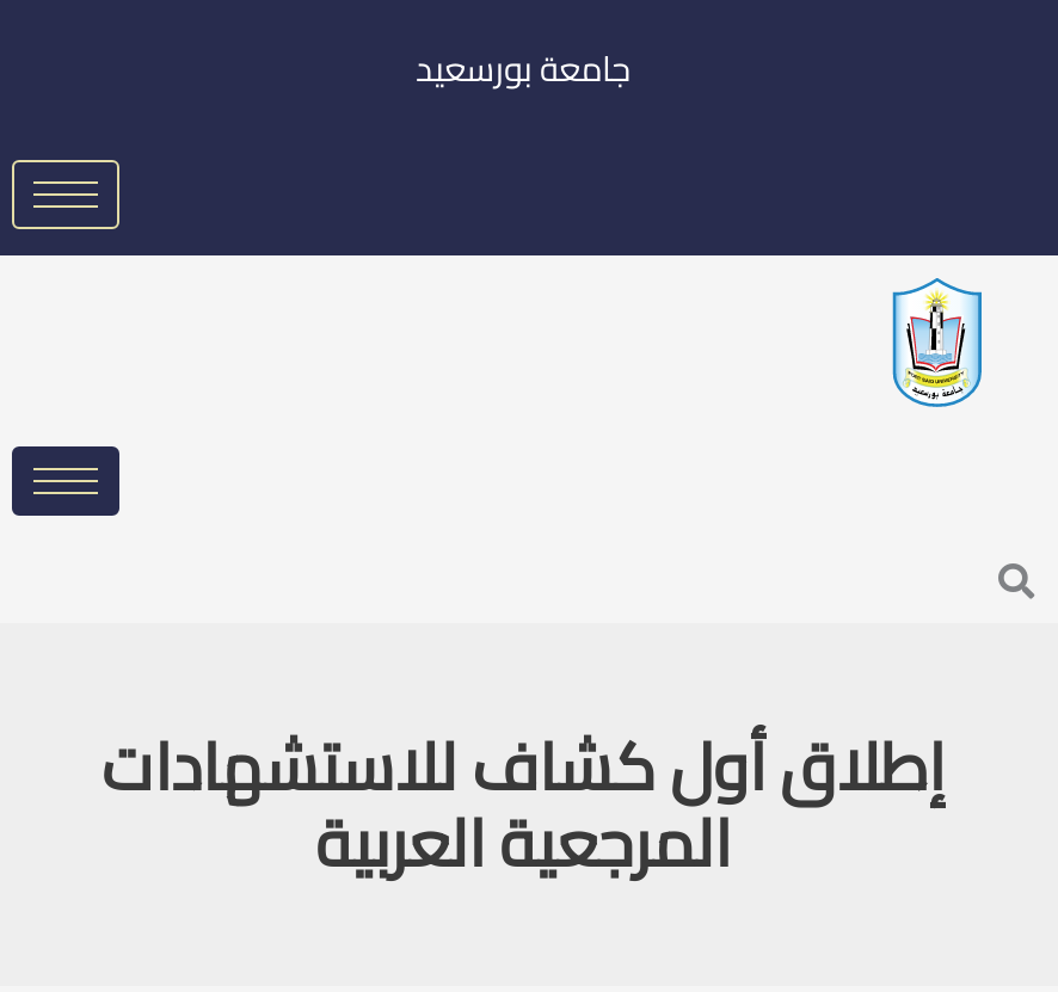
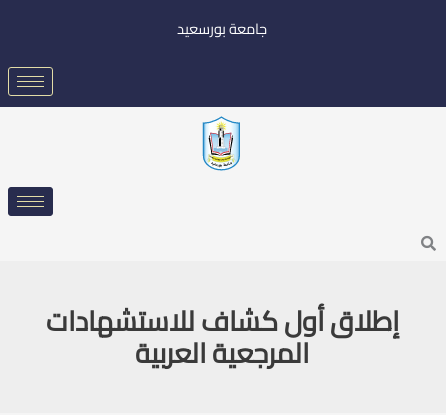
none -> [202,116,241,172] [image]
[891,277,984,411] [image] -> none

